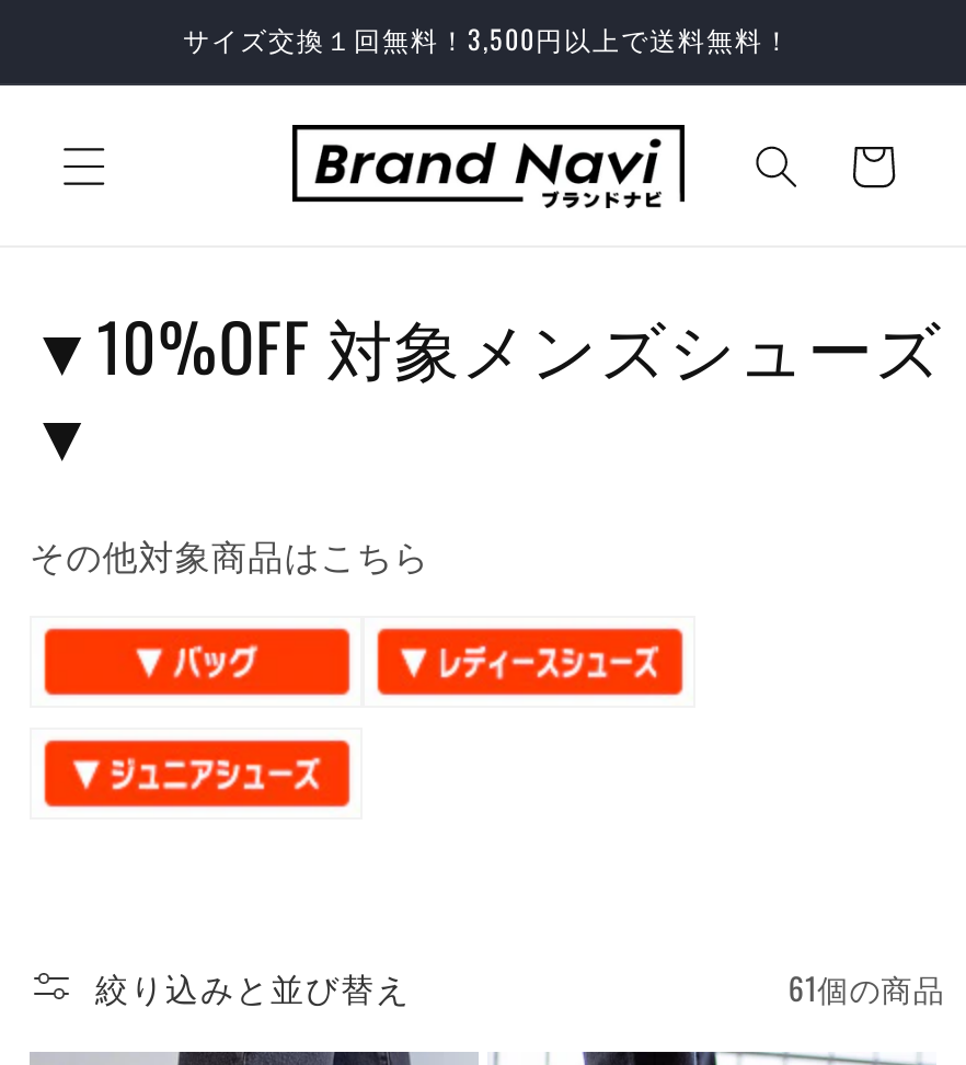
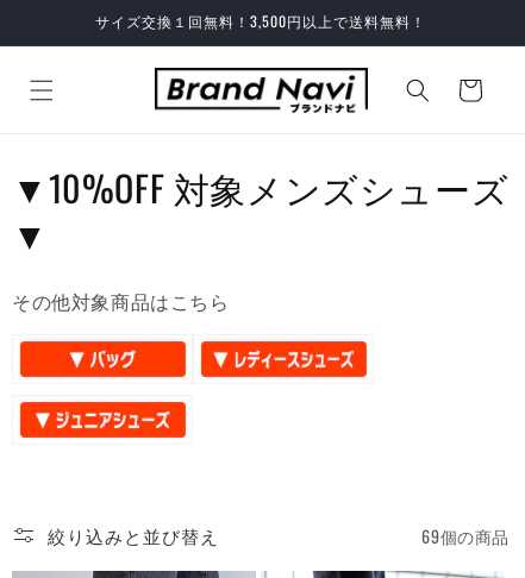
[788,964,945,1010] 61個の商品 -> [422,523,510,548] 69個の商品

